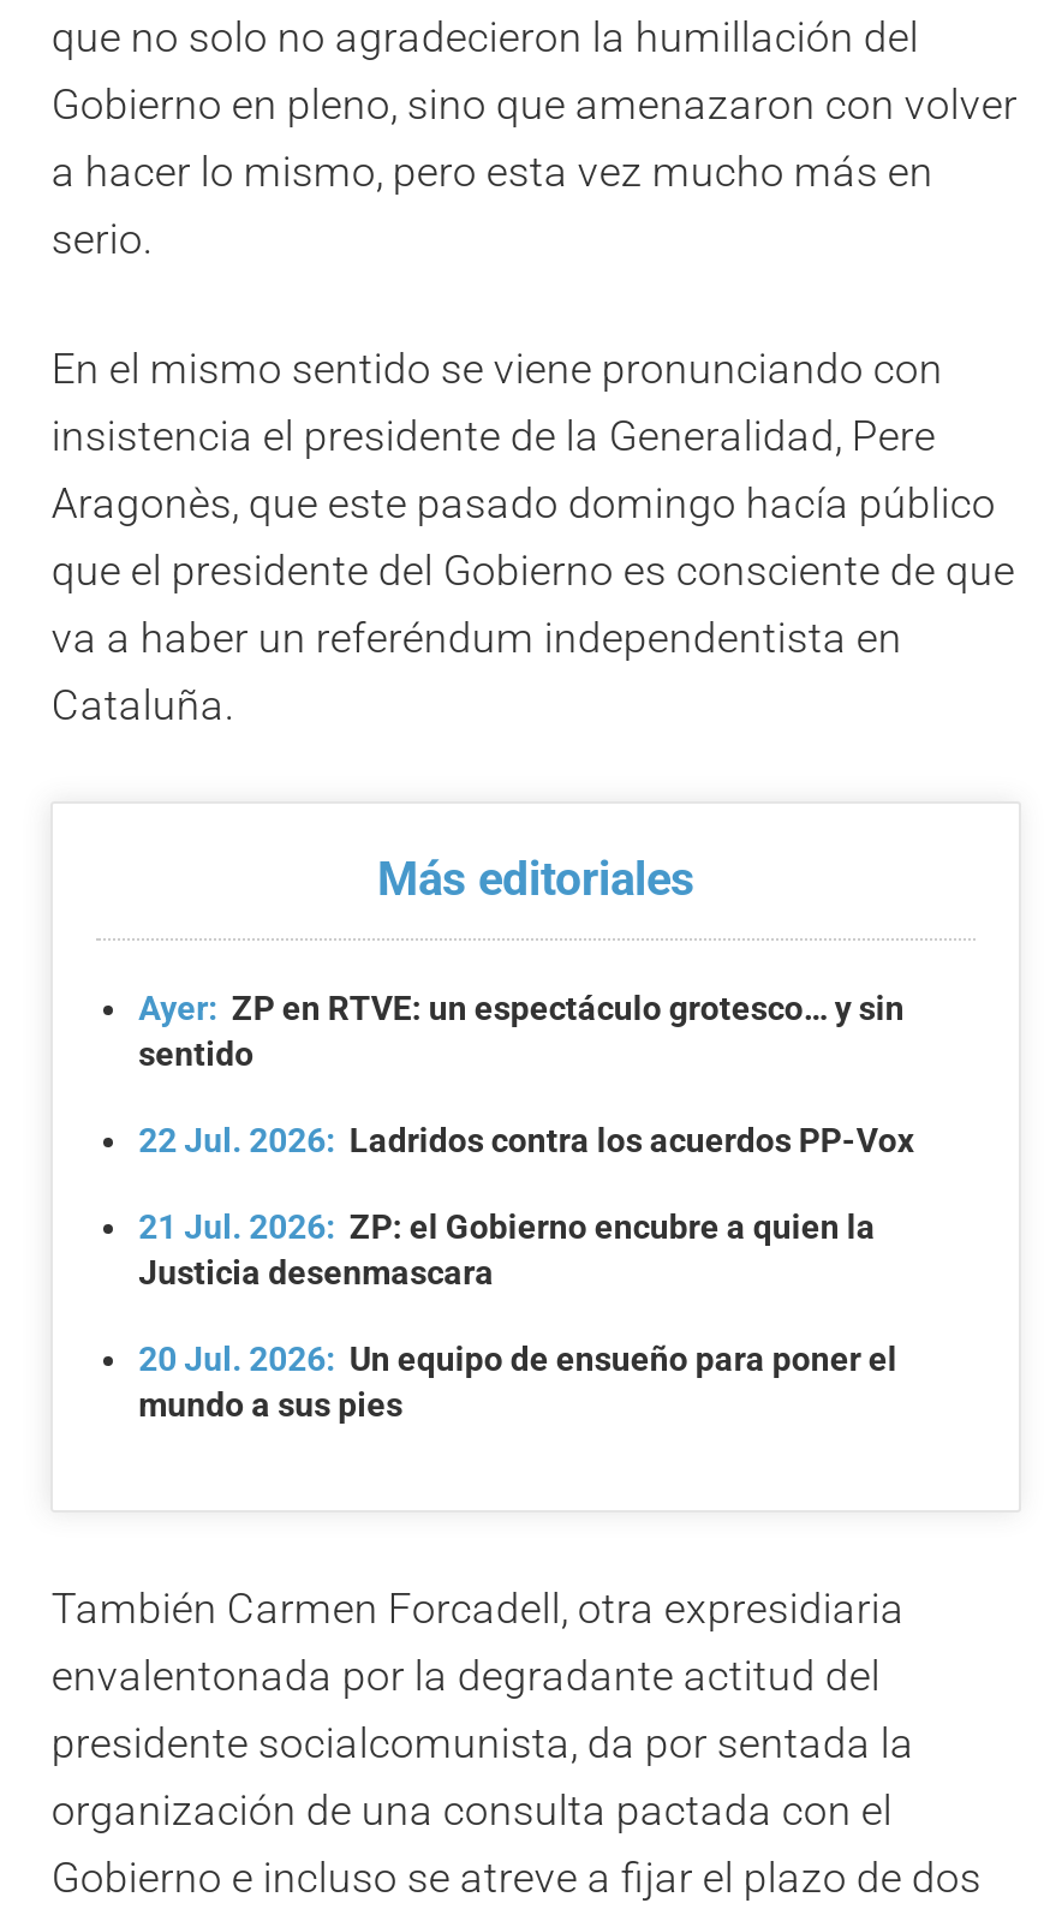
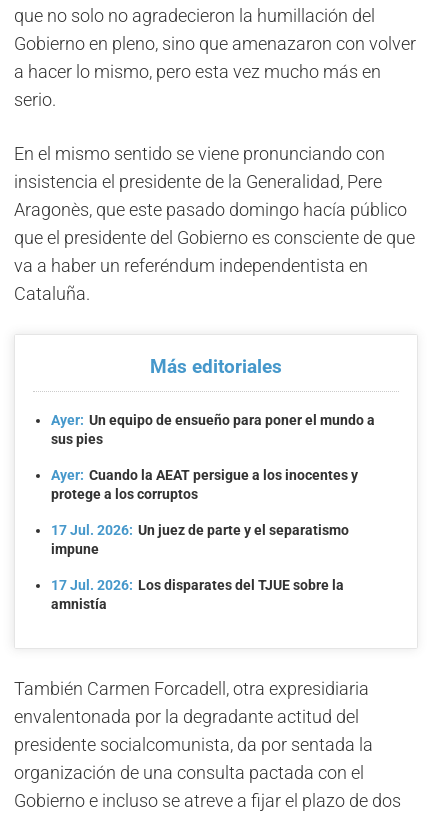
[138,988,904,1073] Ayer: ZP en RTVE: un espectáculo grotesco… y sin | sentido -> [51,412,375,447] Ayer: Un equipo de ensueño para poner el mundo a | sus pies
[138,1120,914,1159] 22 Jul. 2026: Ladridos contra los acuerdos PP-Vox -> [51,467,358,502] Ayer: Cuando la AEAT persigue a los inocentes y | protege a los corruptos
[138,1207,876,1291] 21 Jul. 2026: ZP: el Gobierno encubre a quien la | Justicia desenmascara -> [51,522,349,557] 17 Jul. 2026: Un juez de parte y el separatismo | impune
[138,1339,897,1423] 20 Jul. 2026: Un equipo de ensueño para poner el | mundo a sus pies -> [51,577,344,612] 17 Jul. 2026: Los disparates del TJUE sobre la | amnistía

